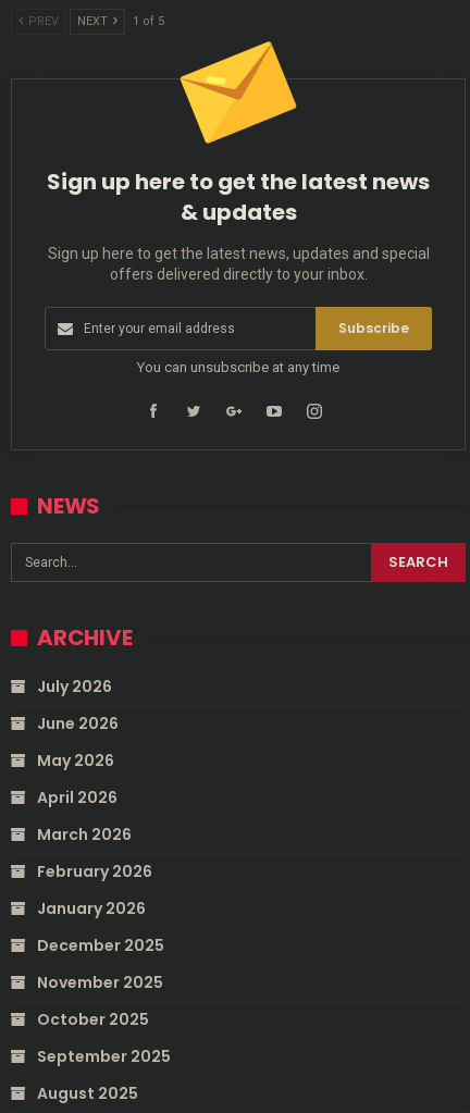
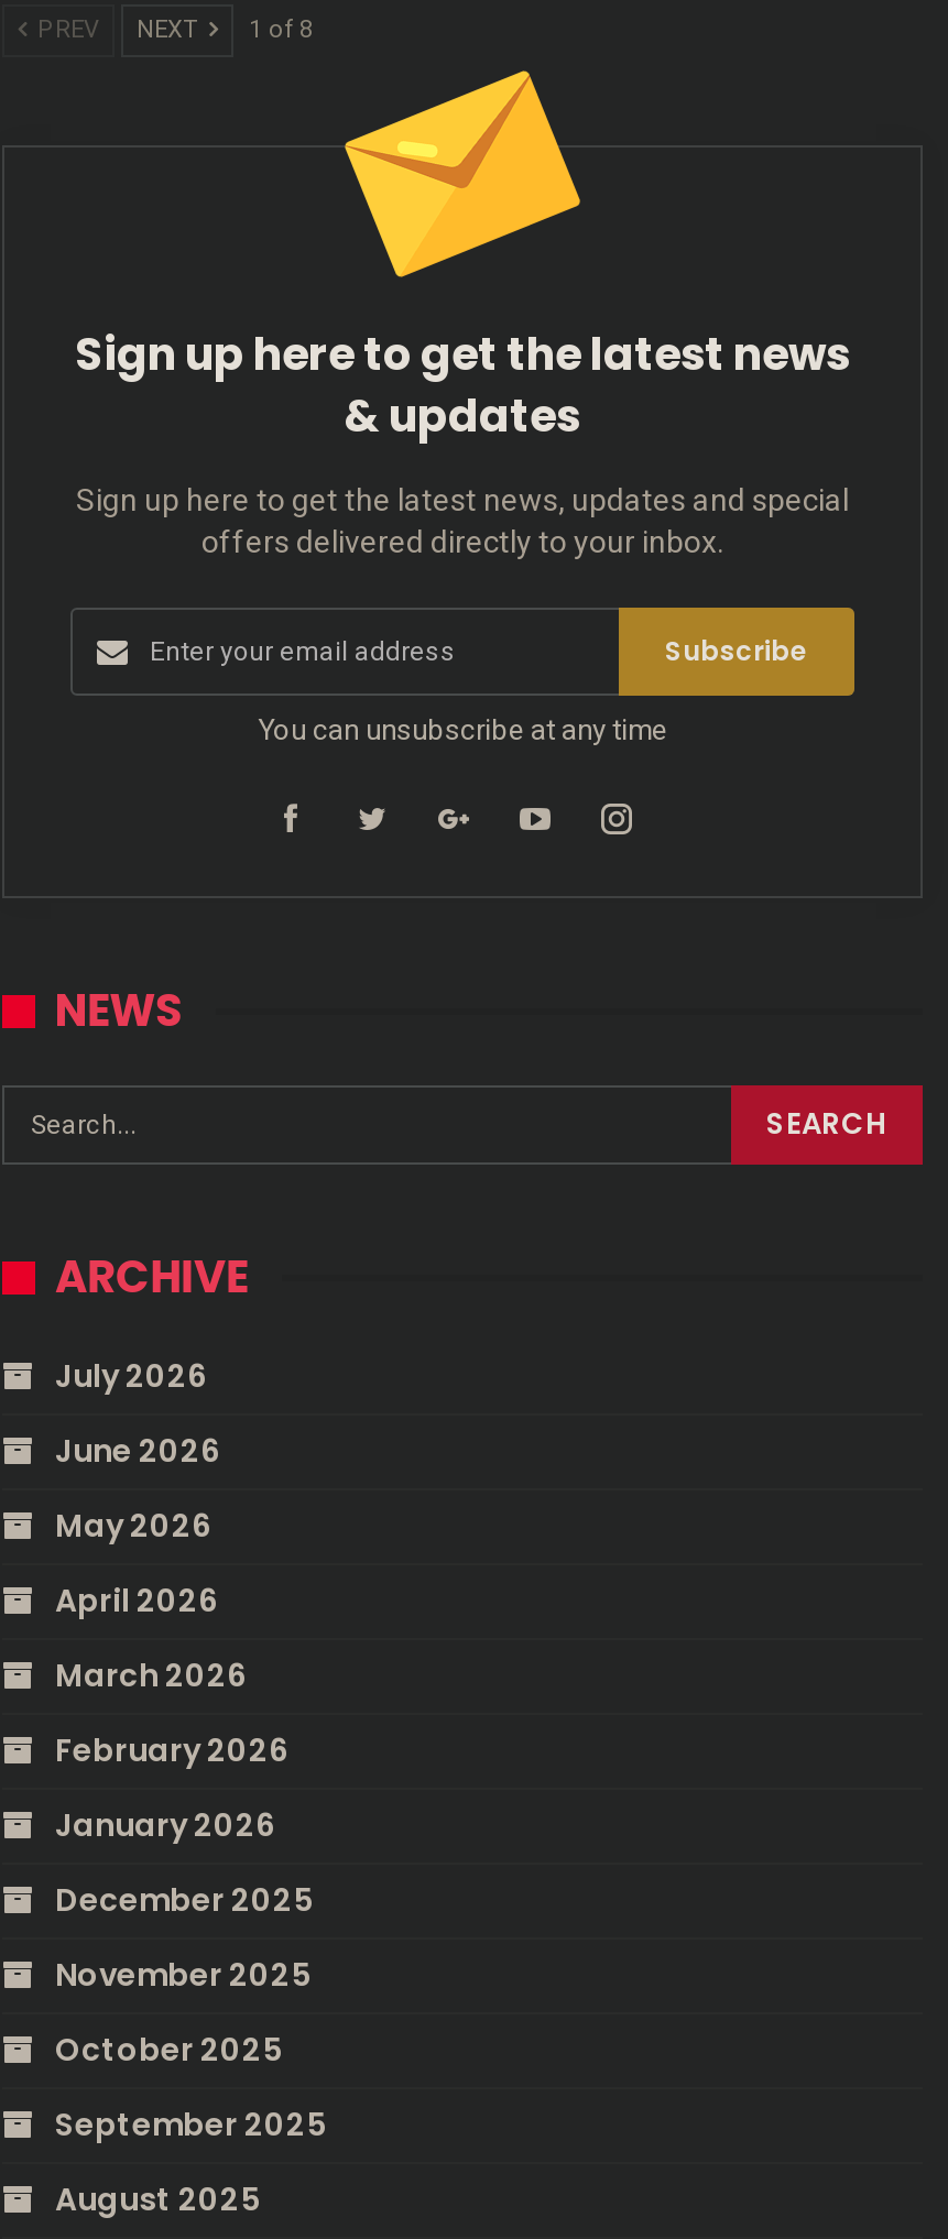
[25,14,164,29] PREV NEXT 1 of 5 -> [31,16,313,44] PREV NEXT 1 of 8

